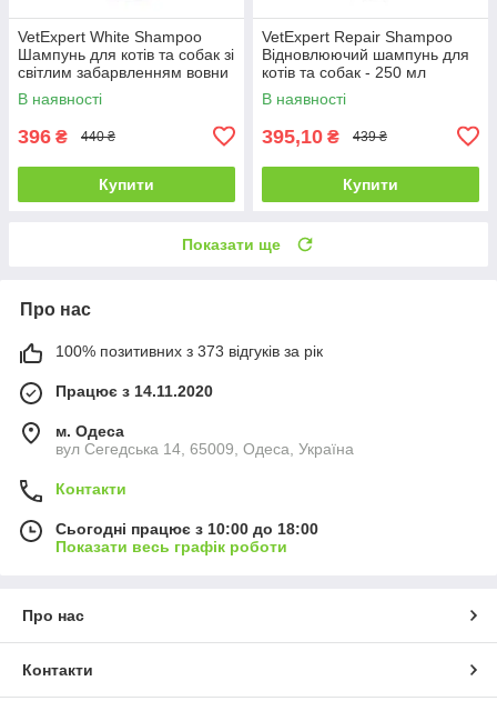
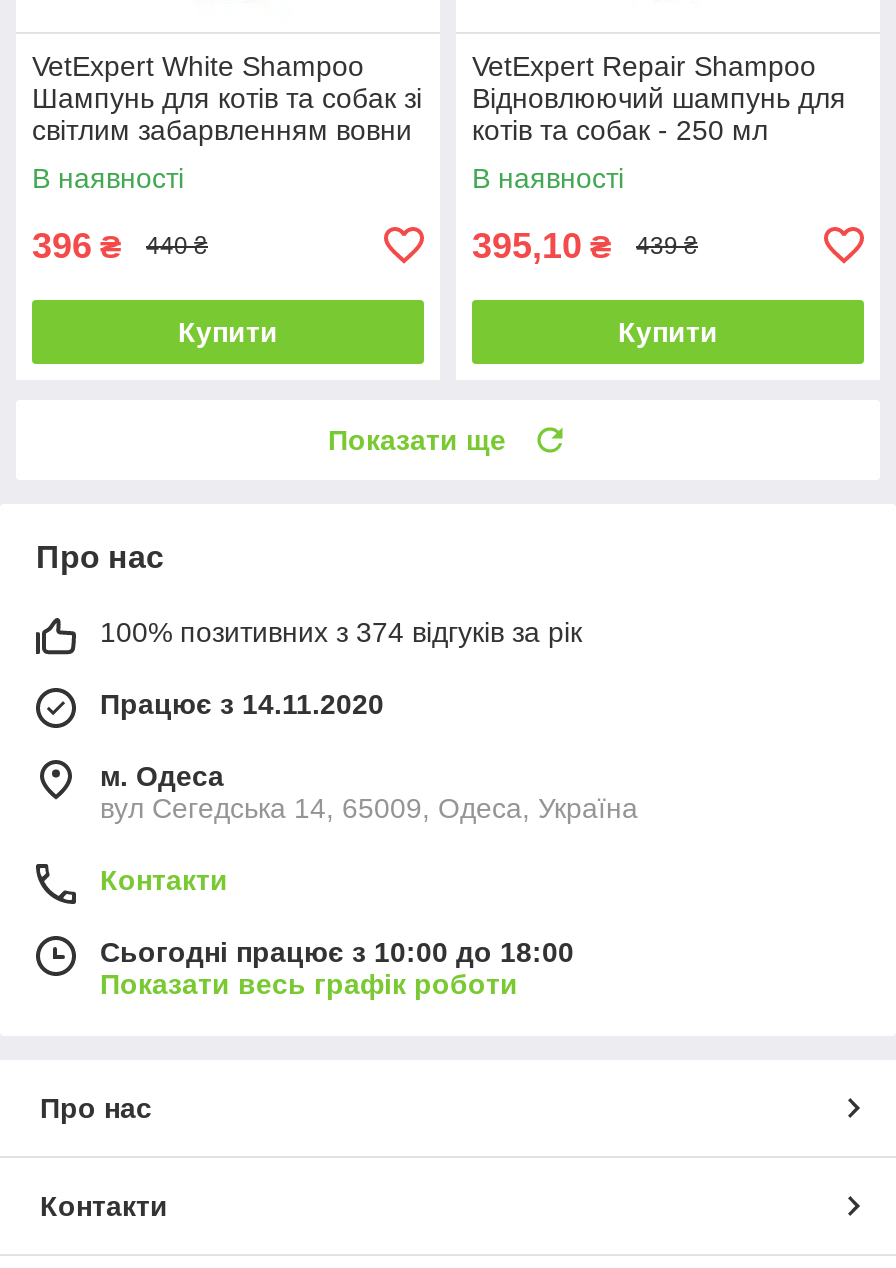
[55,342,323,360] 100% позитивних з 373 відгуків за рік -> [100,616,582,648] 100% позитивних з 374 відгуків за рік

